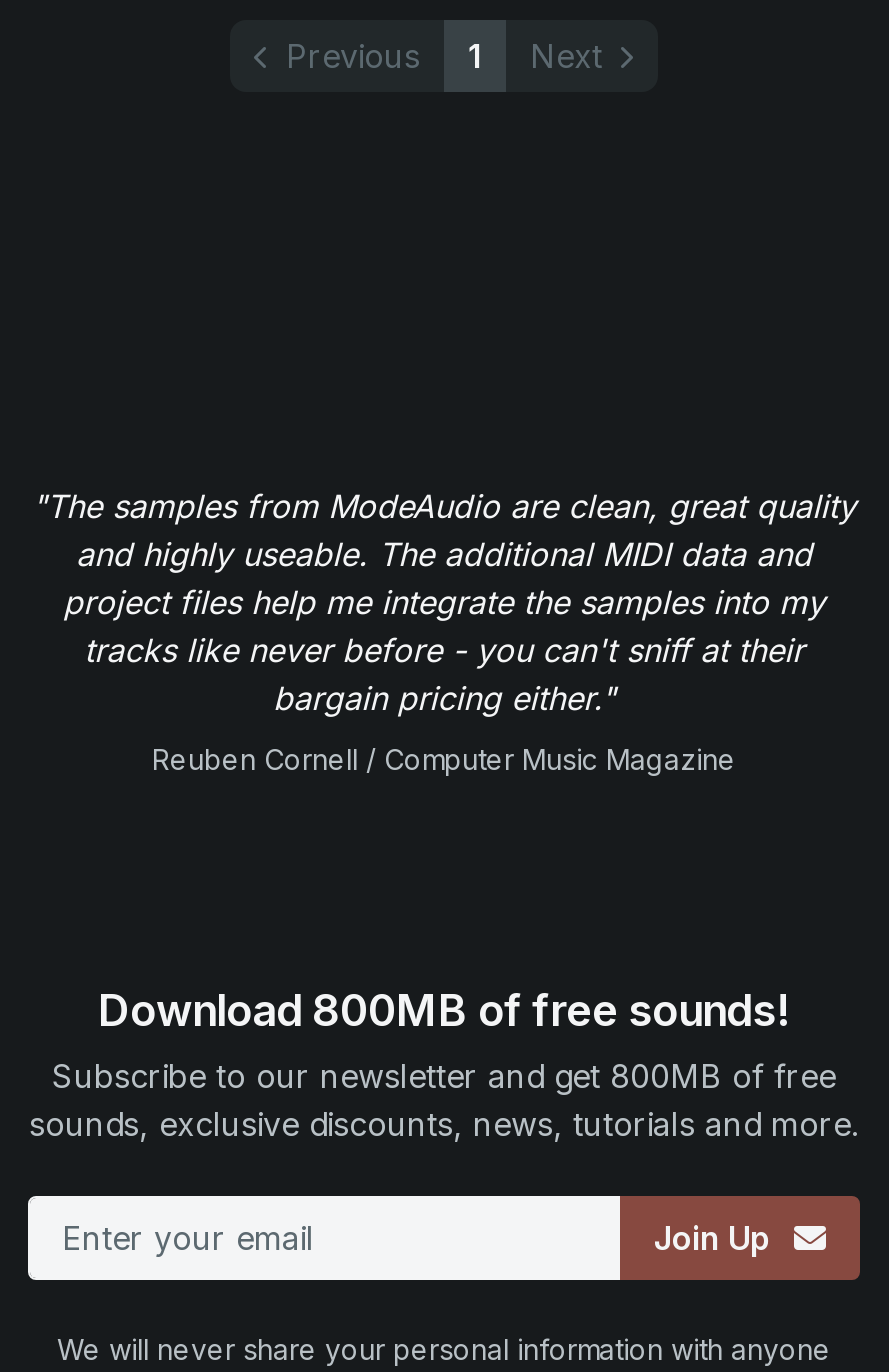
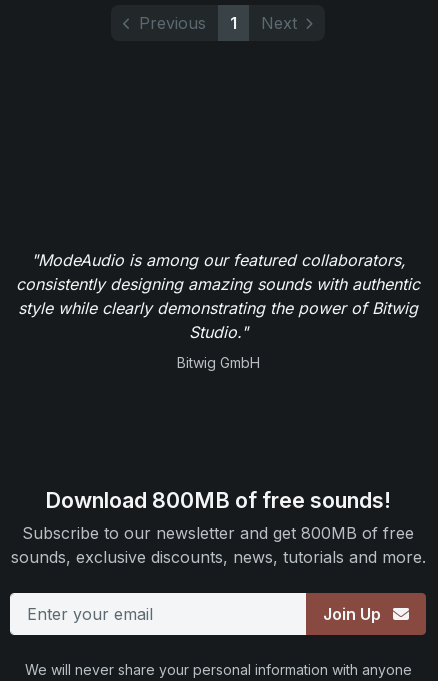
[32,485,856,717] "The samples from ModeAudio are clean, great quality | and highly useable. The additional MIDI data and | project files help me integrate the samples into my | tracks like never before - you can't sniff at their | bargain pricing either." -> [16,249,420,341] "ModeAudio is among our featured collaborators, | consistently designing amazing sounds with authentic | style while clearly demonstrating the power of Bitwig | Studio."
[152,741,736,775] Reuben Cornell / Computer Music Magazine -> [176,353,259,370] Bitwig GmbH

